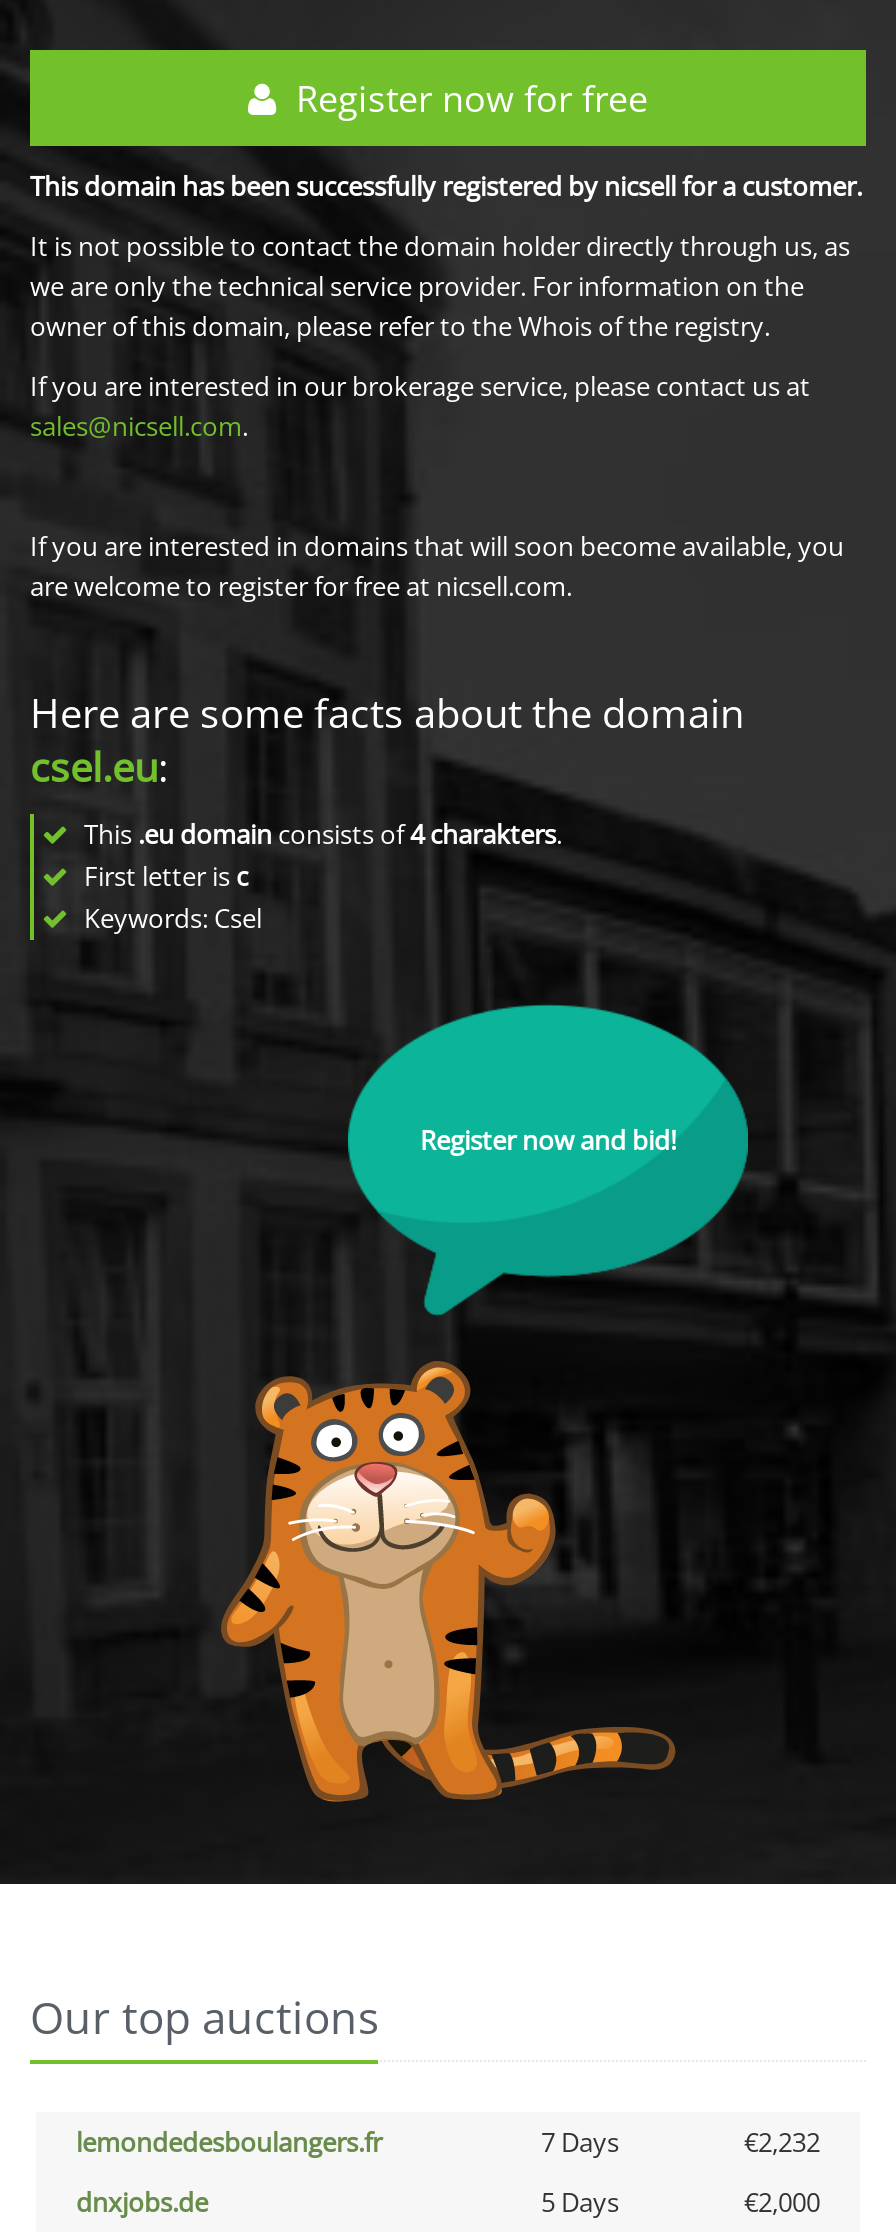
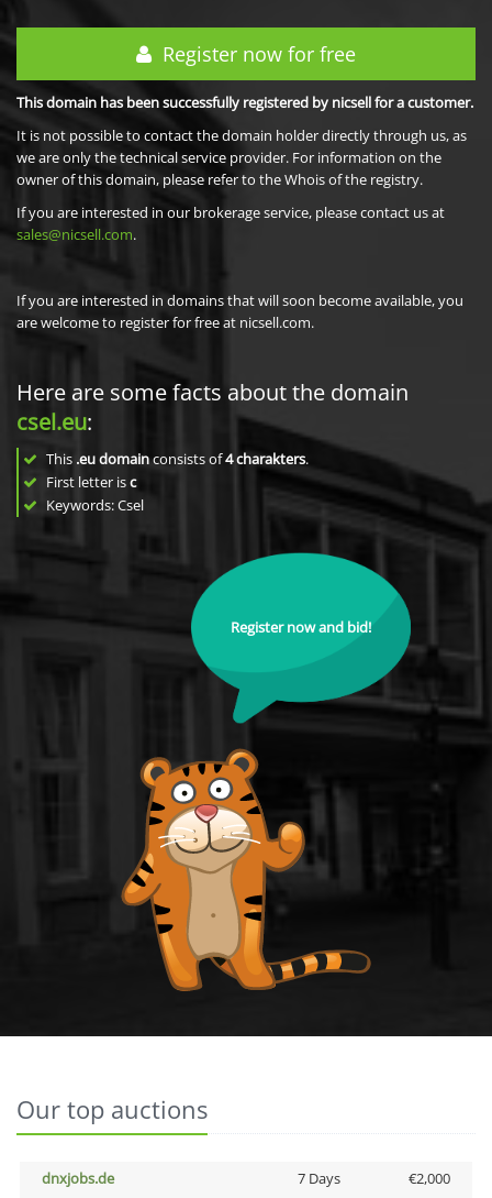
[76,2124,820,2160] lemondedesboulangers.fr | 7 Days | €2,232 -> none
[541,2184,619,2220] 5 Days -> [297,1168,340,1188] 7 Days

